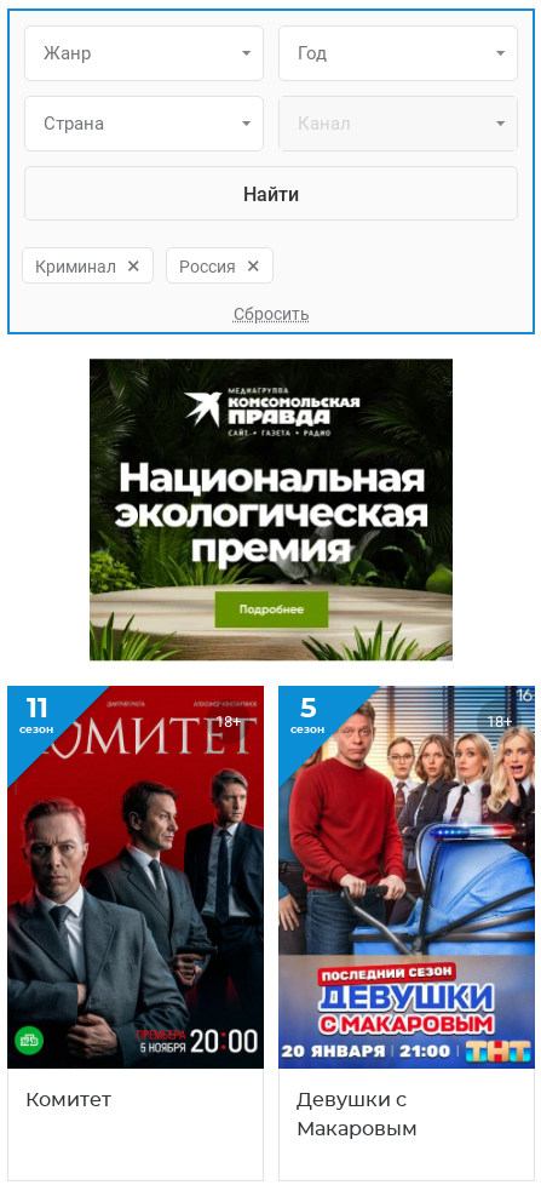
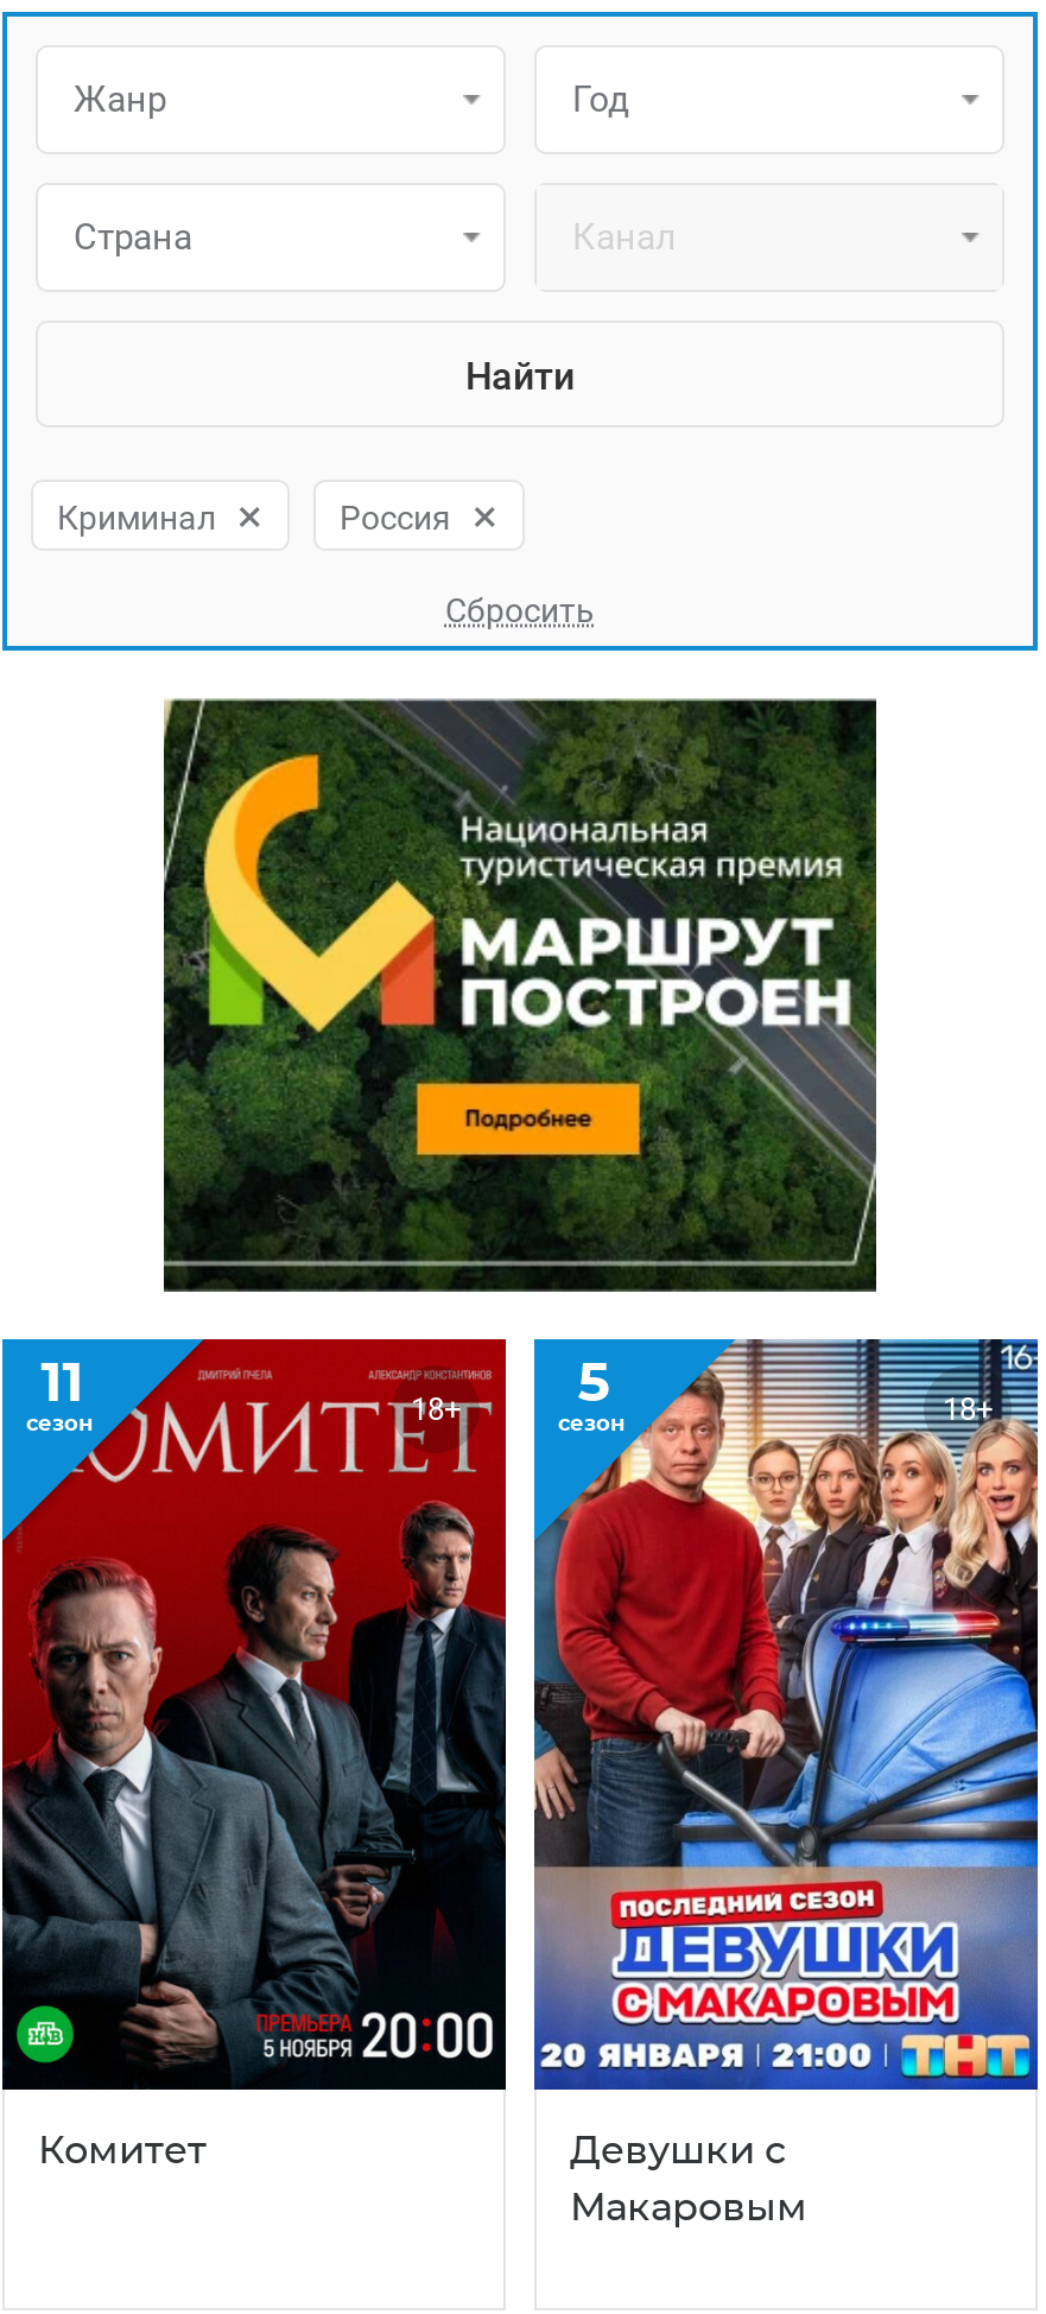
[88,357,454,662] [image] -> [161,698,879,1294] [image]

